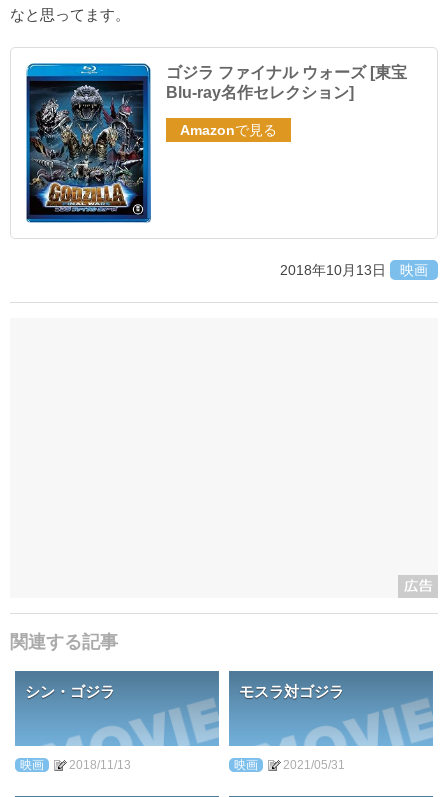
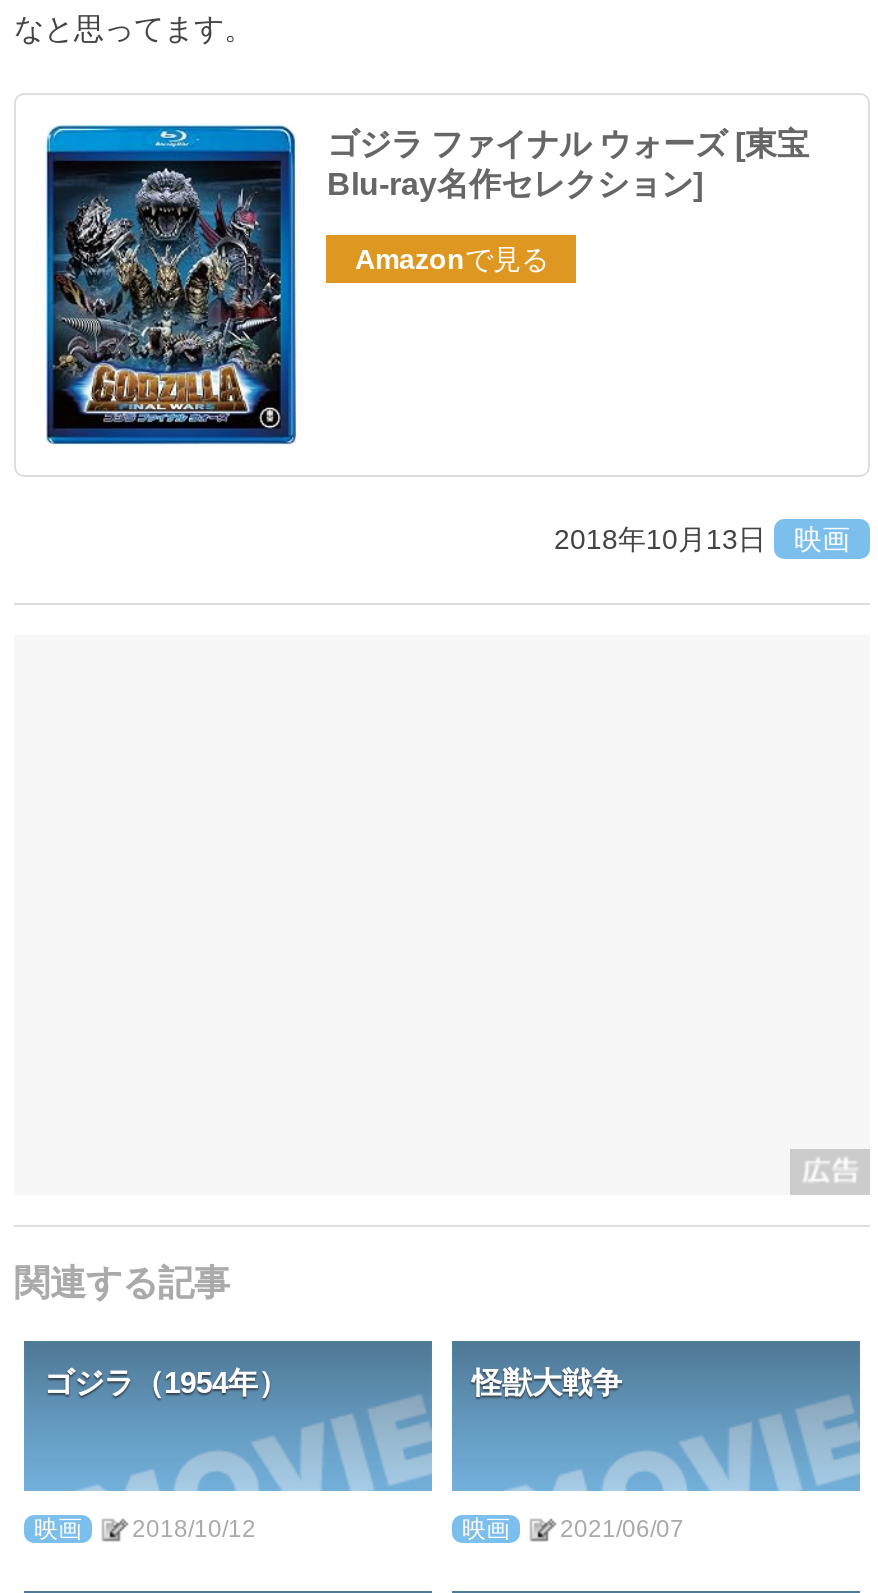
[25,683,115,700] シン・ゴジラ -> [44,1364,288,1398] ゴジラ（1954年）
[239,683,344,700] モスラ対ゴジラ -> [472,1364,622,1398] 怪獣大戦争
[20,758,131,772] 映画 2018/11/13 -> [34,1514,256,1542] 映画 2018/10/12
[234,758,345,772] 映画 2021/05/31 -> [462,1514,684,1542] 映画 2021/06/07

